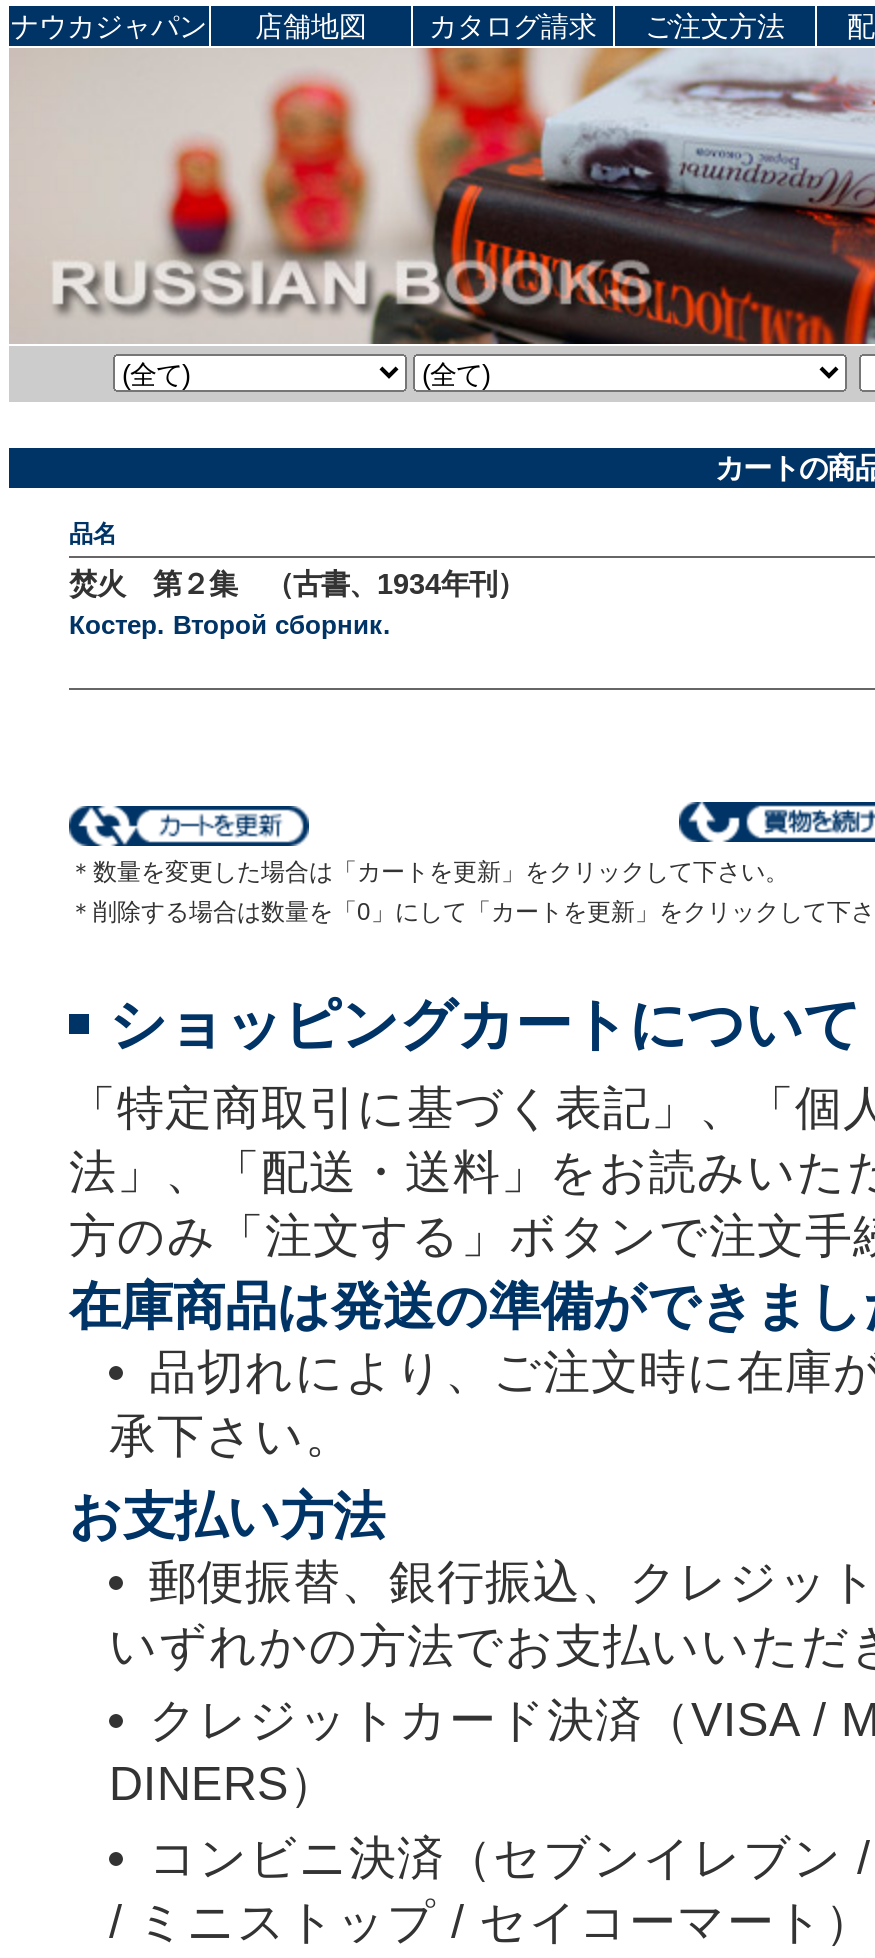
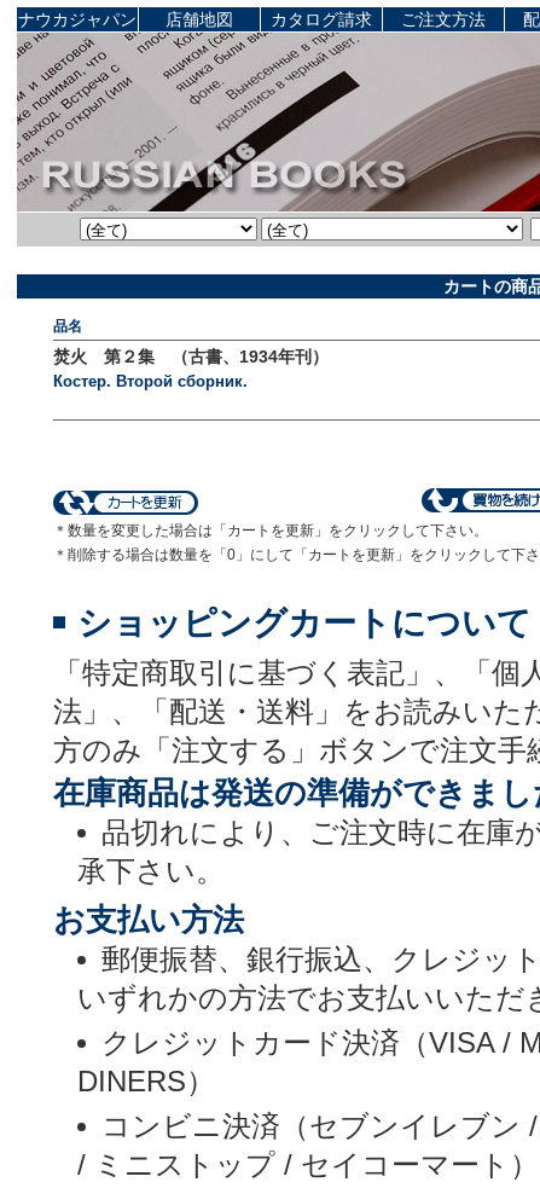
[11,46,869,346] [image] -> [17,31,536,213] [image]

